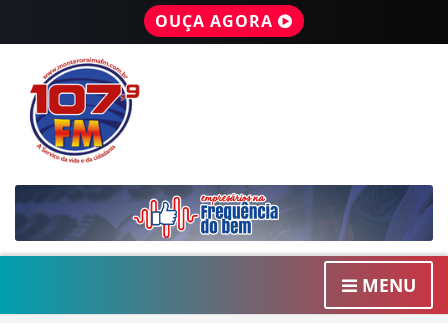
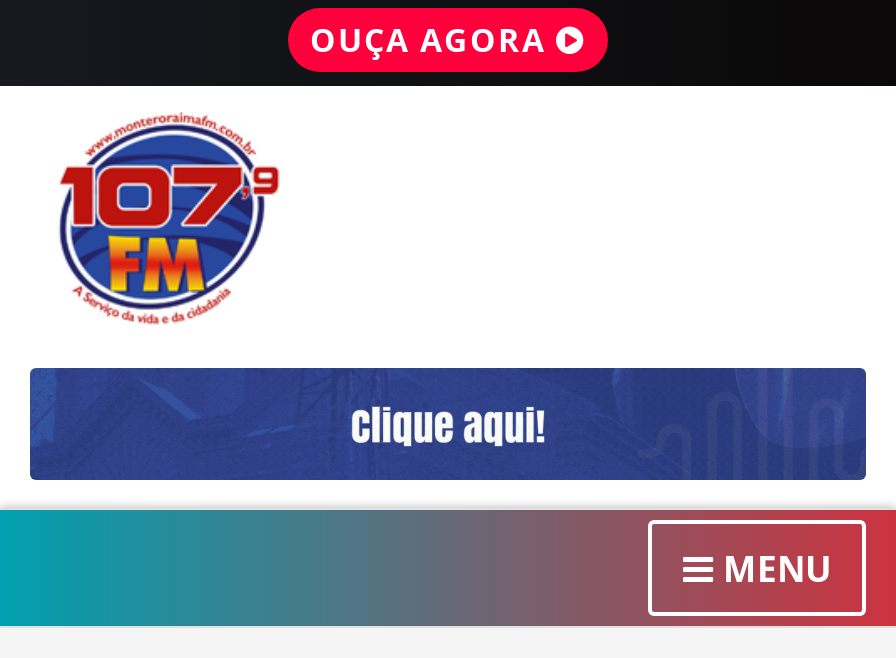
[15,185,433,241] [image] -> [30,368,866,480] [image]

